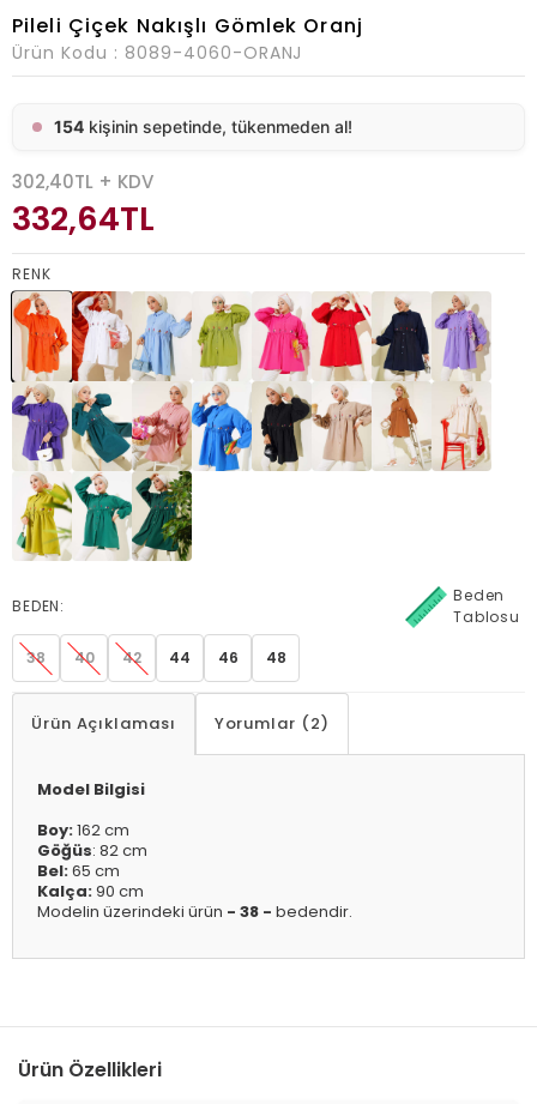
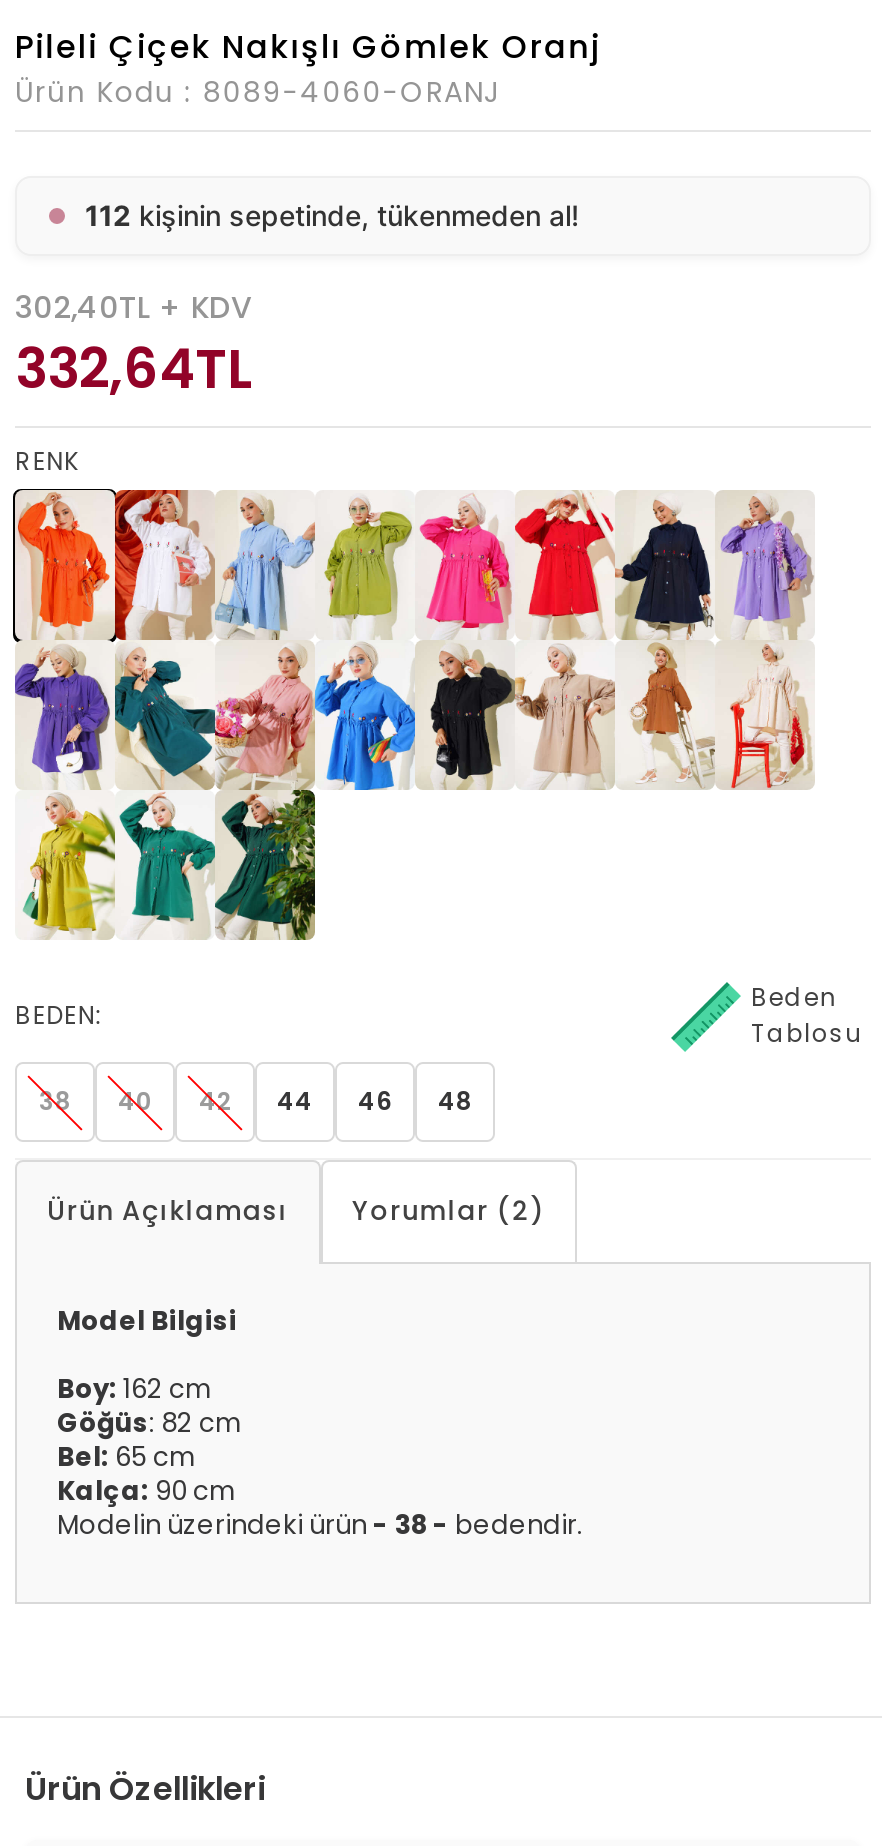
[54,116,352,137] 154 kişinin sepetinde, tükenmeden al! -> [85,198,579,232] 112 kişinin sepetinde, tükenmeden al!

